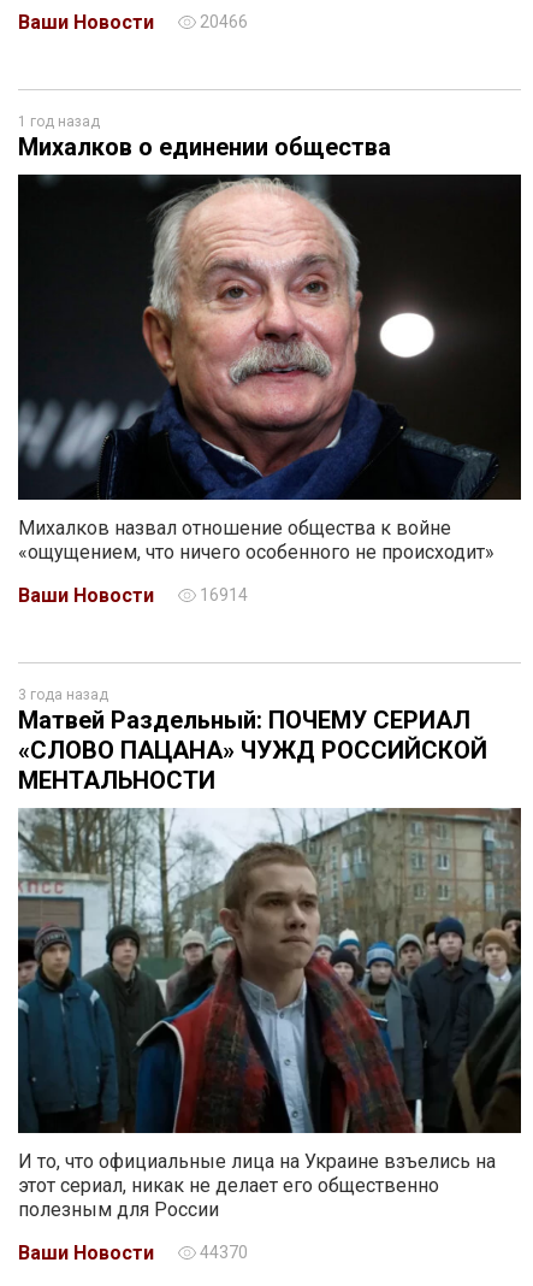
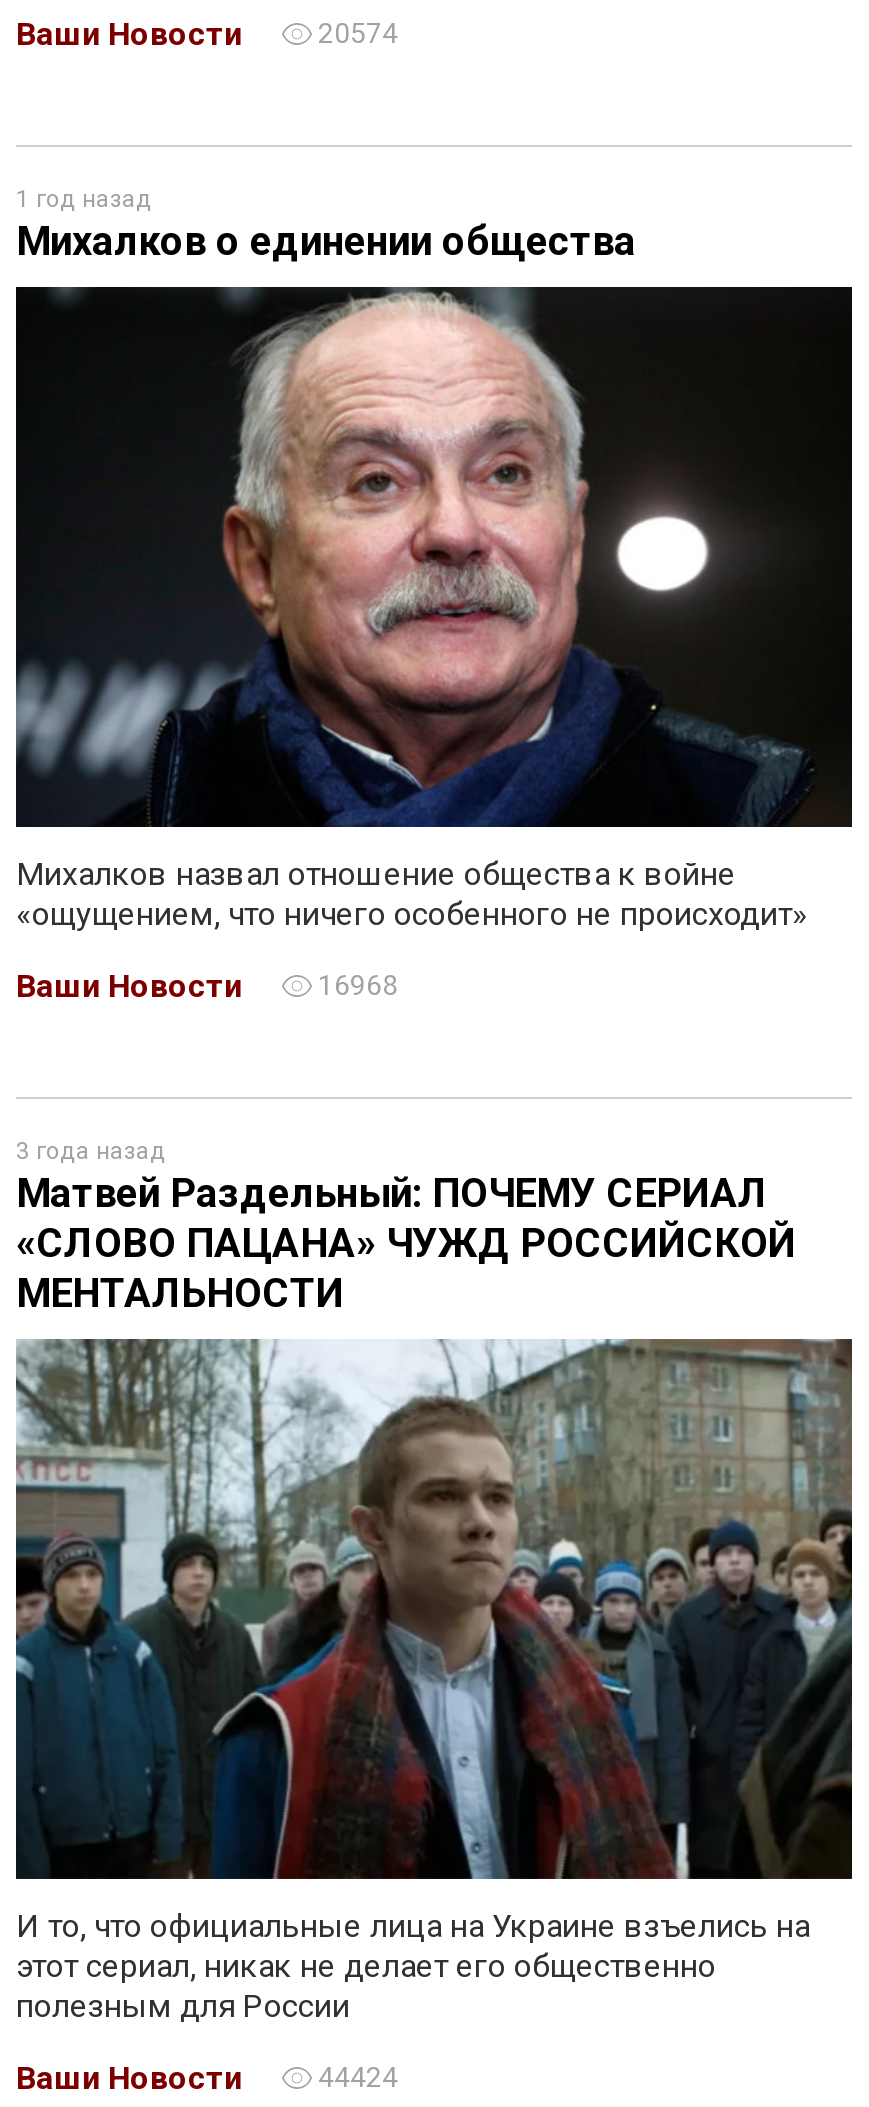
[200,12,248,31] 20466 -> [318,17,398,49] 20574
[200,585,248,604] 16914 -> [318,969,398,1001] 16968
[200,1243,248,1262] 44370 -> [318,2061,398,2093] 44424

